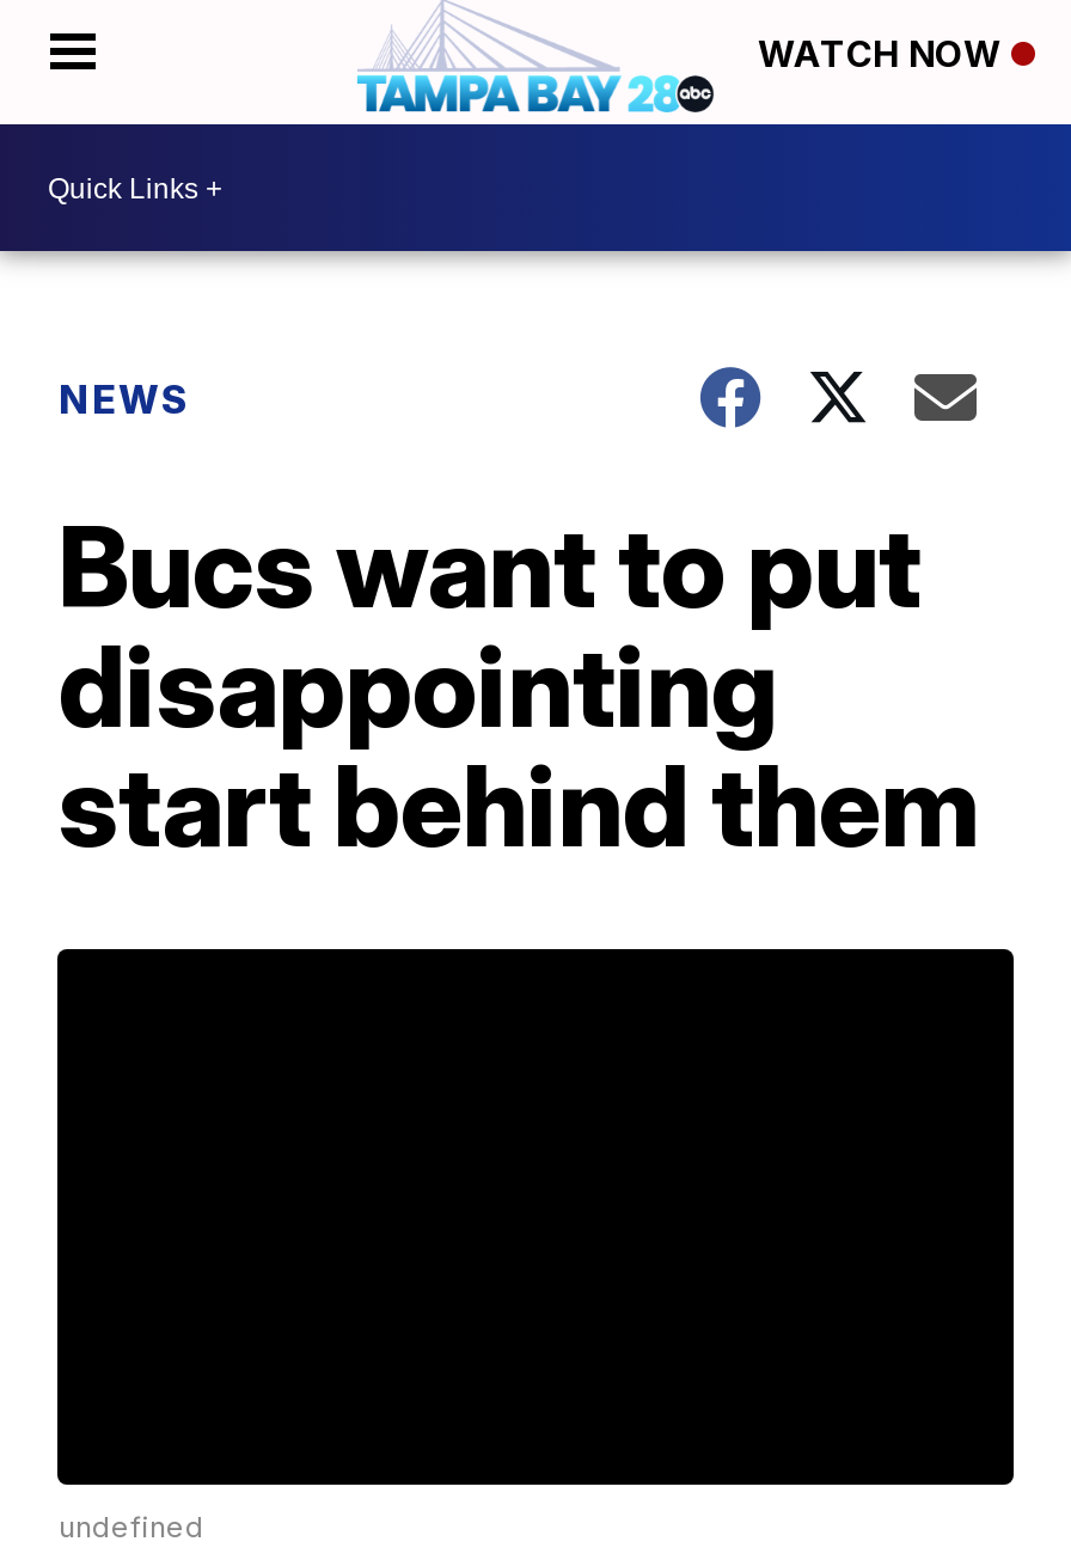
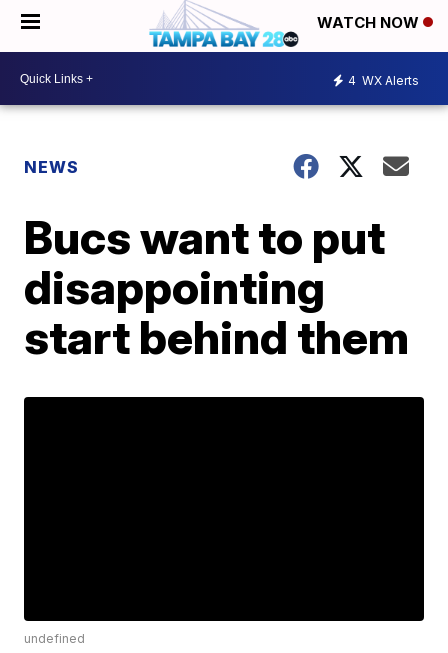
none -> [348,72,419,87] 4 WX Alerts

